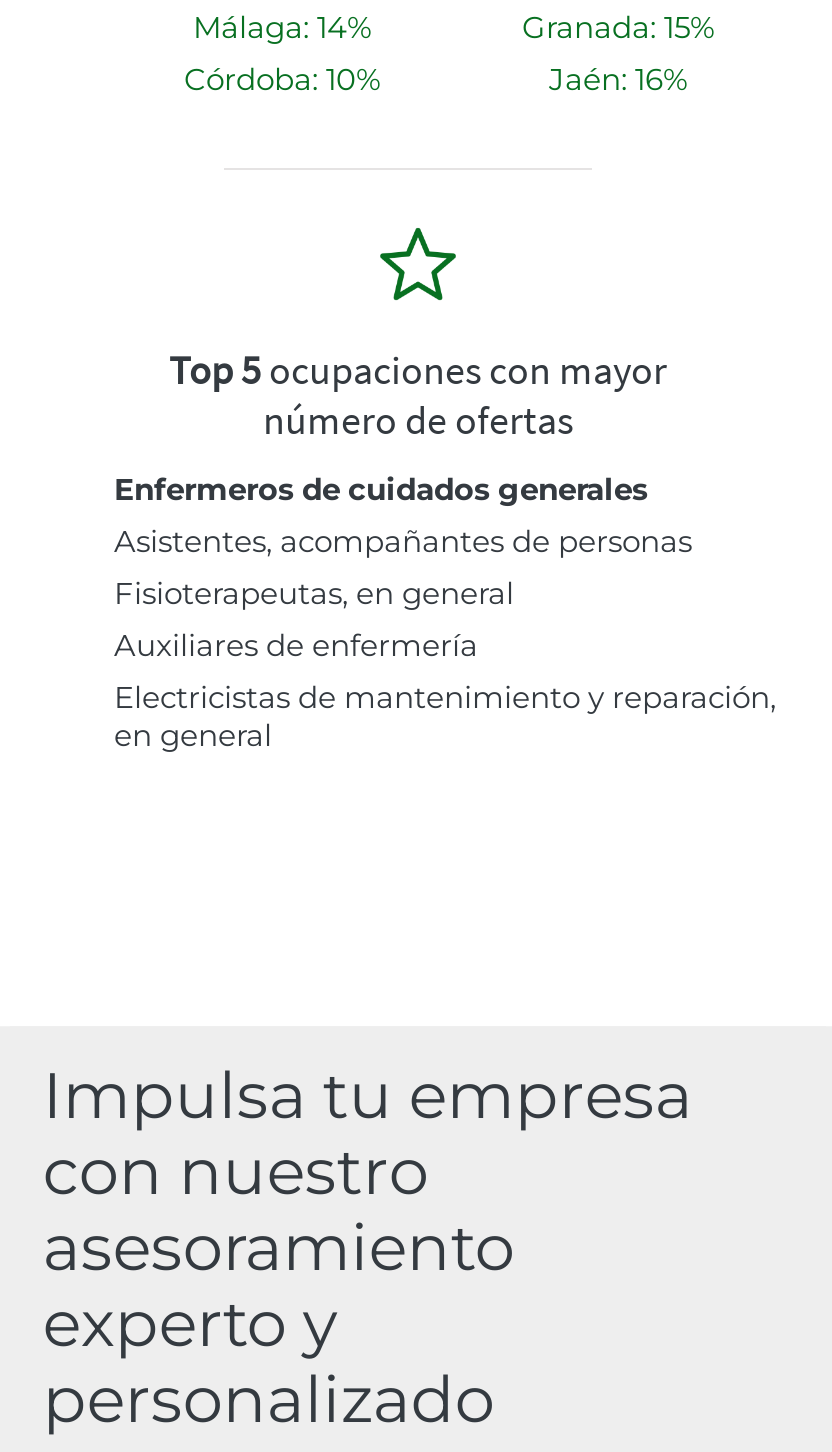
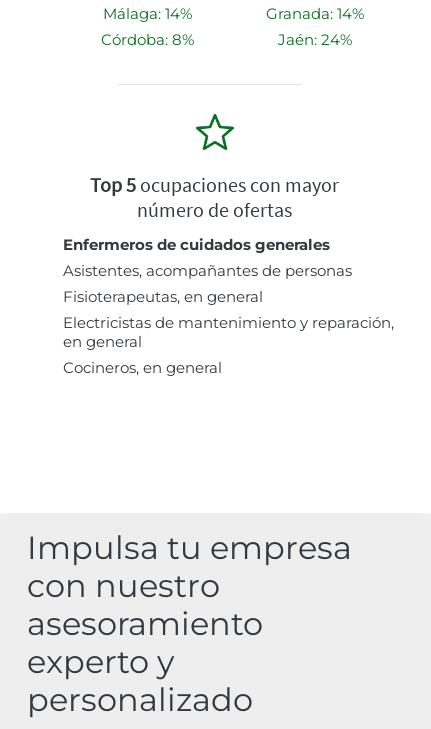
[522,8,714,46] Granada: 15% -> [266,4,364,23] Granada: 14%
[184,60,380,98] Córdoba: 10% -> [100,30,193,49] Córdoba: 8%
[549,60,687,98] Jaén: 16% -> [278,30,352,49] Jaén: 24%
[114,626,478,664] Auxiliares de enfermería -> none
moved [114,678,776,754] -> [63,313,394,351]: Electricistas de mantenimiento y reparación, | en general
none -> [63,358,222,377] Cocineros, en general

